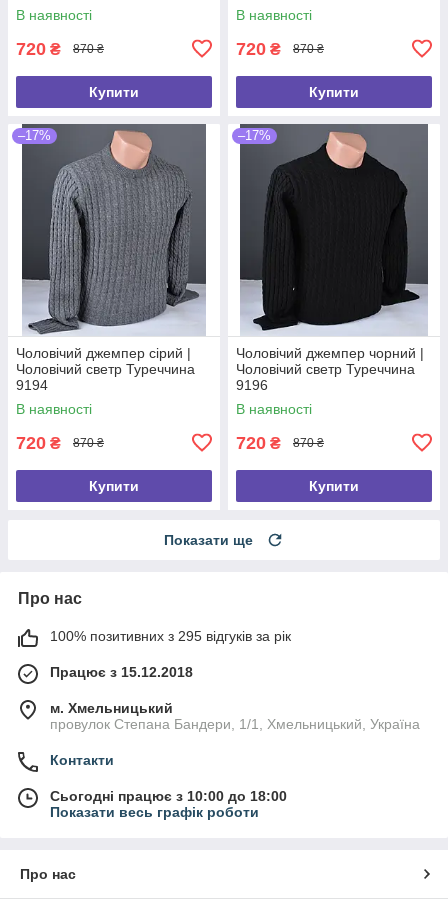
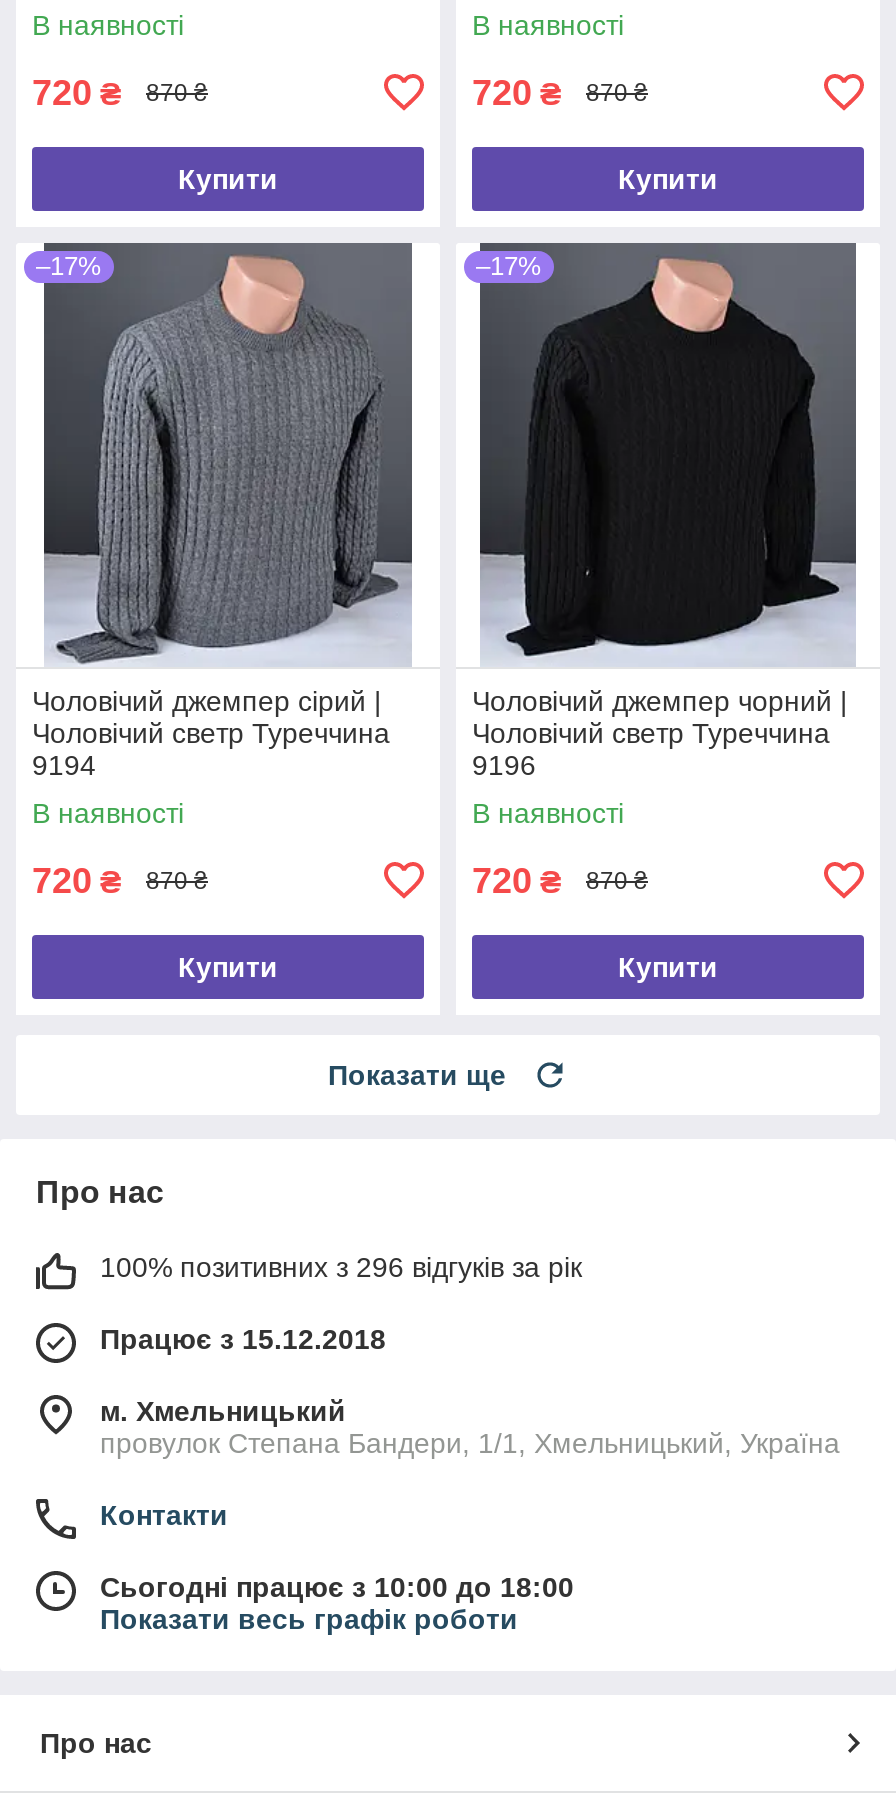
[50,627,291,643] 100% позитивних з 295 відгуків за рік -> [100,1250,582,1282] 100% позитивних з 296 відгуків за рік

